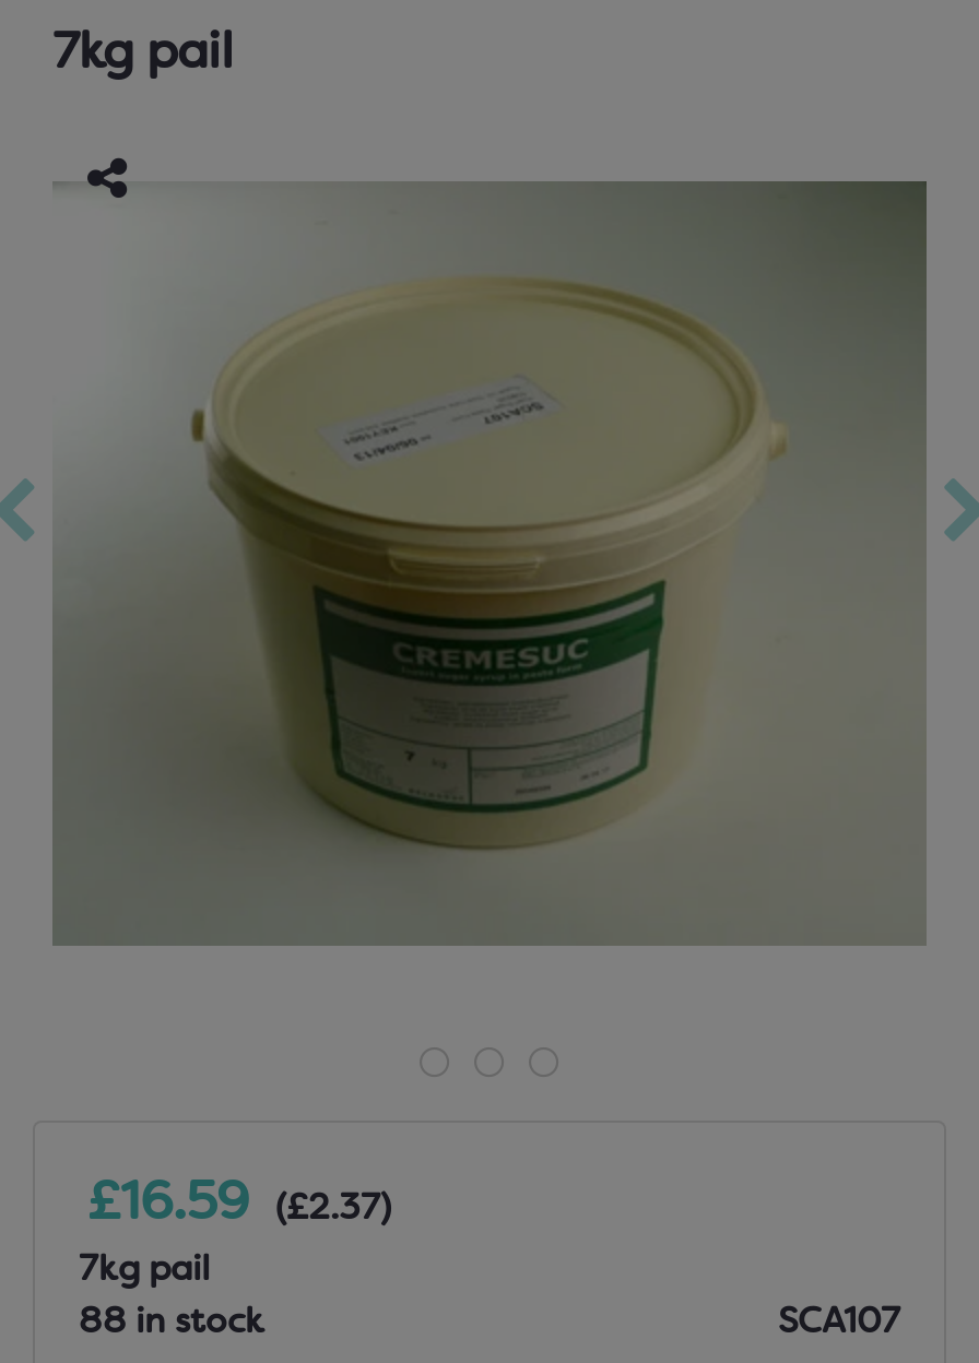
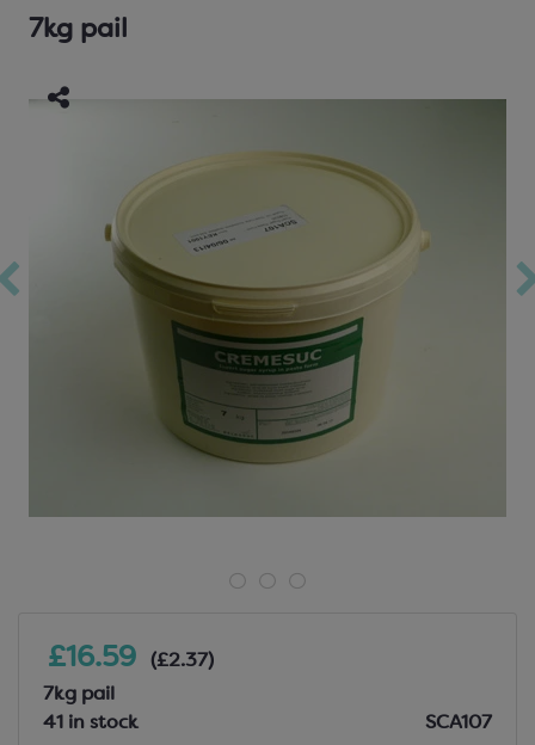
[79,1306,264,1341] 88 in stock -> [43,714,139,733] 41 in stock

